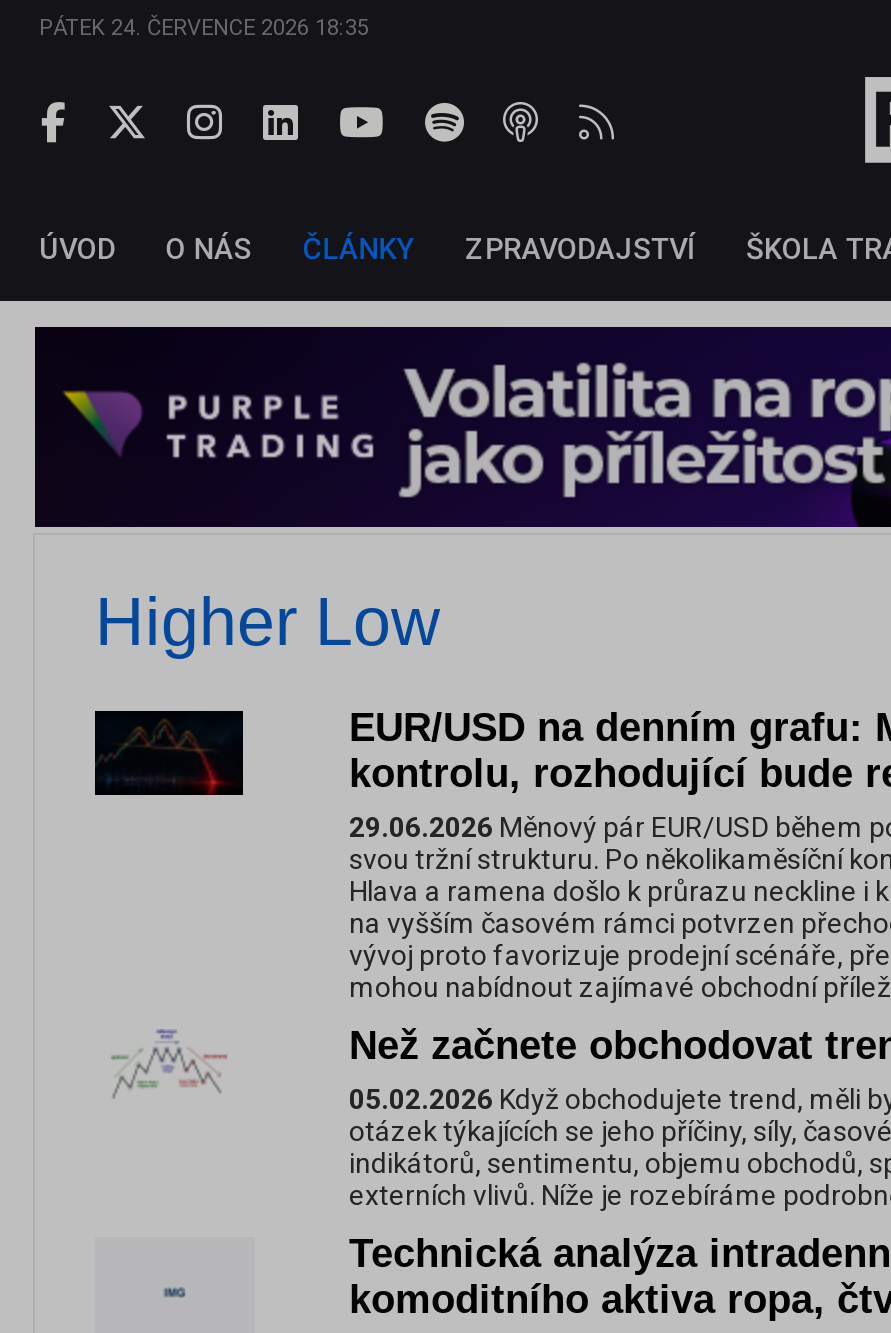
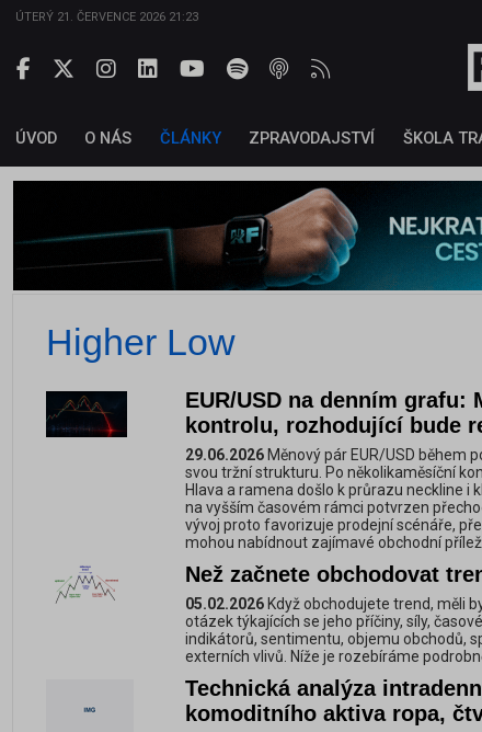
[39,15,369,41] PÁTEK 24. ČERVENCE 2026 18:35 -> [15,10,198,24] ÚTERÝ 21. ČERVENCE 2026 21:23
[41,327,885,529] [image] -> [15,181,479,291] [image]

